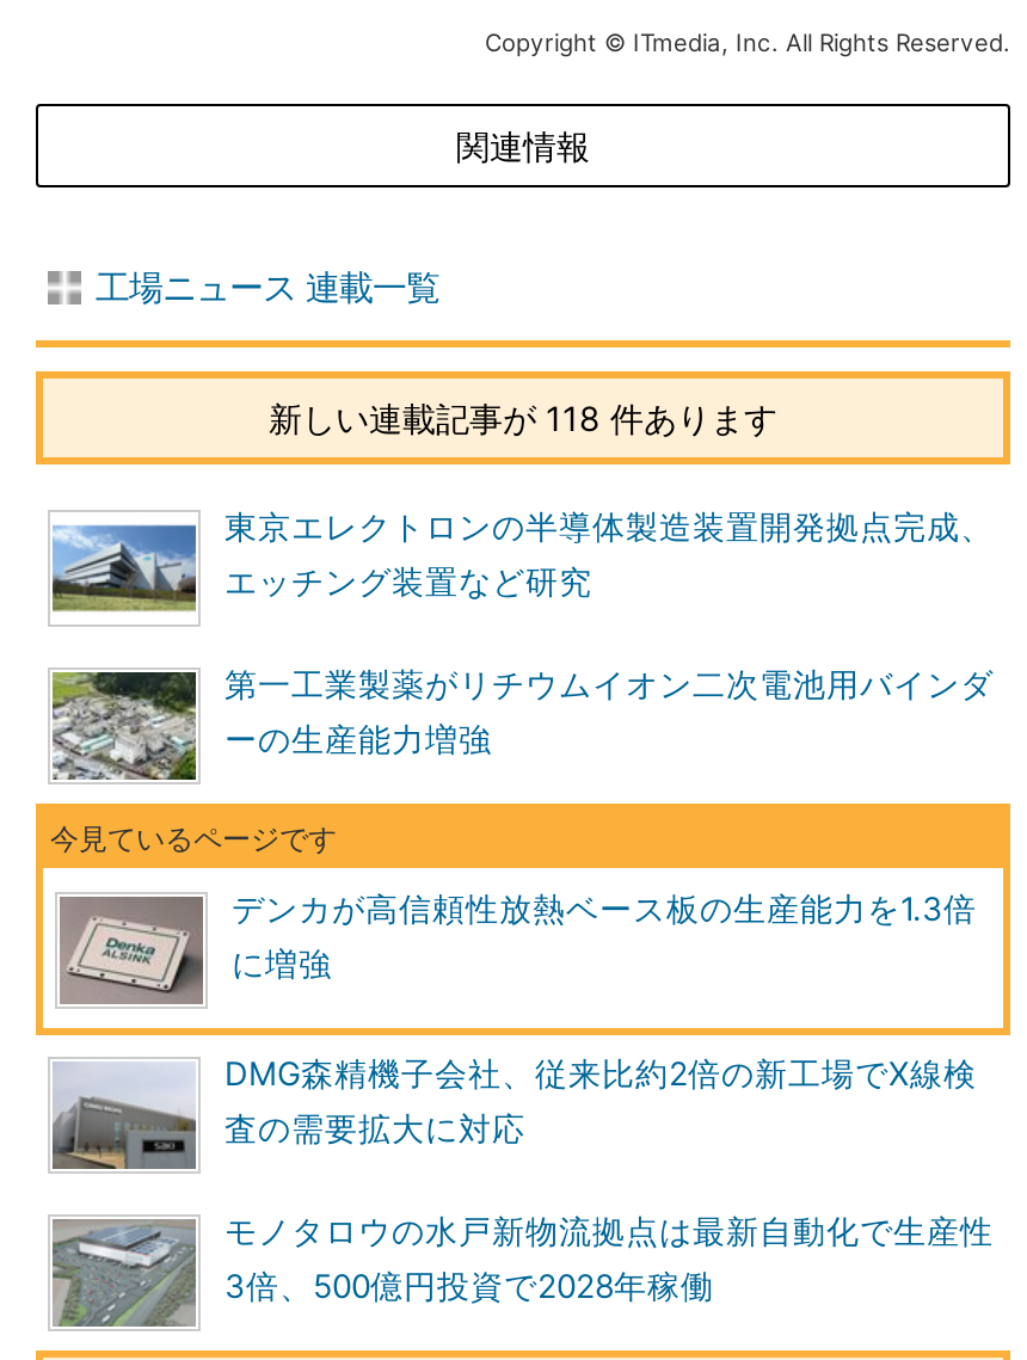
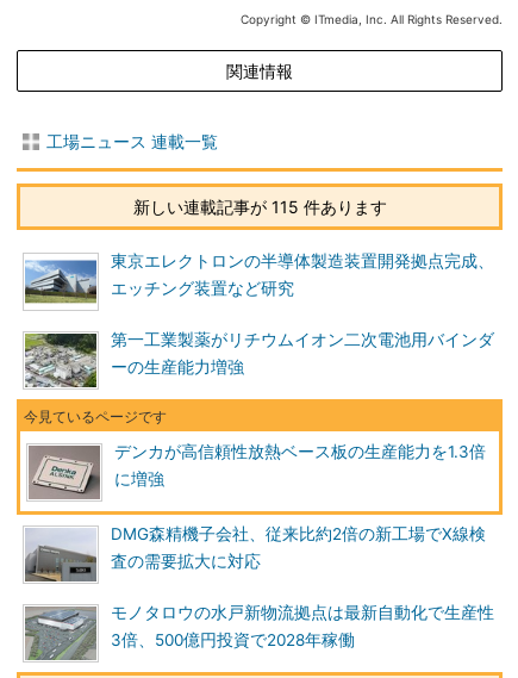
[269,398,777,438] 新しい連載記事が 118 件あります -> [133,197,386,217] 新しい連載記事が 115 件あります

